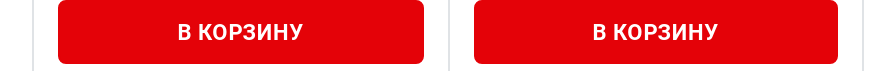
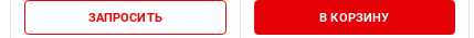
[178,19,304,45] В КОРЗИНУ -> [88,10,162,24] ЗАПРОСИТЬ

